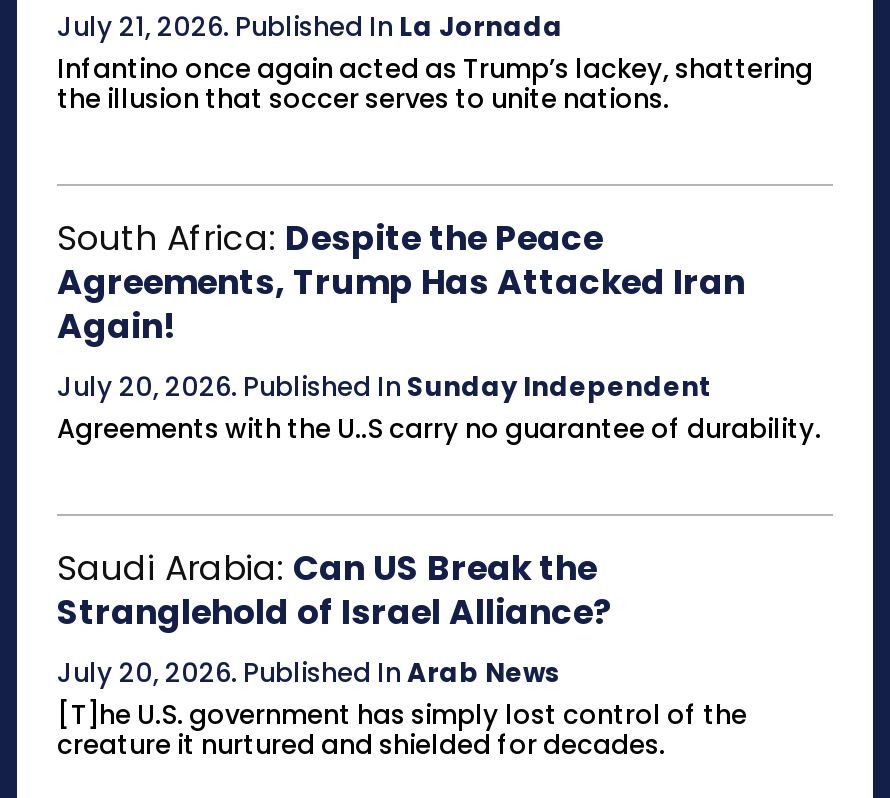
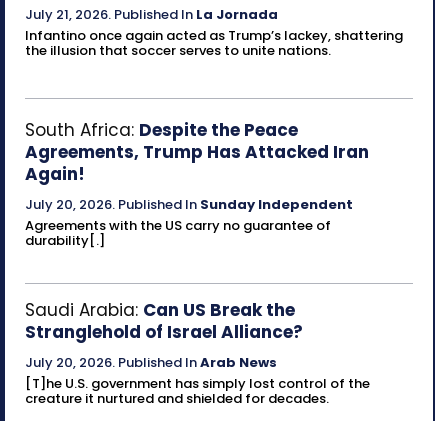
[57,411,821,449] Agreements with the U..S carry no guarantee of durability. -> [25,216,331,250] Agreements with the US carry no guarantee of | durability[.]

